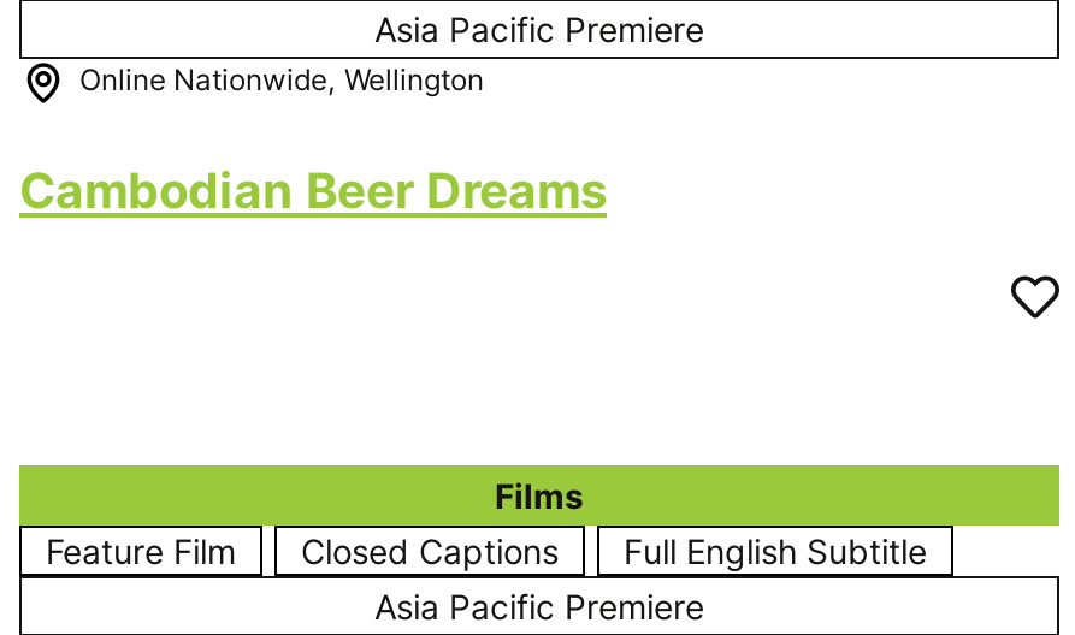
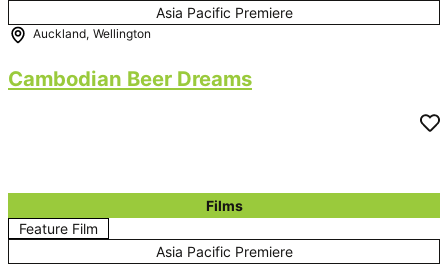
[79,62,484,98] Online Nationwide, Wellington -> [33,26,151,41] Auckland, Wellington
[301,530,927,571] Closed Captions | Full English Subtitle -> none

